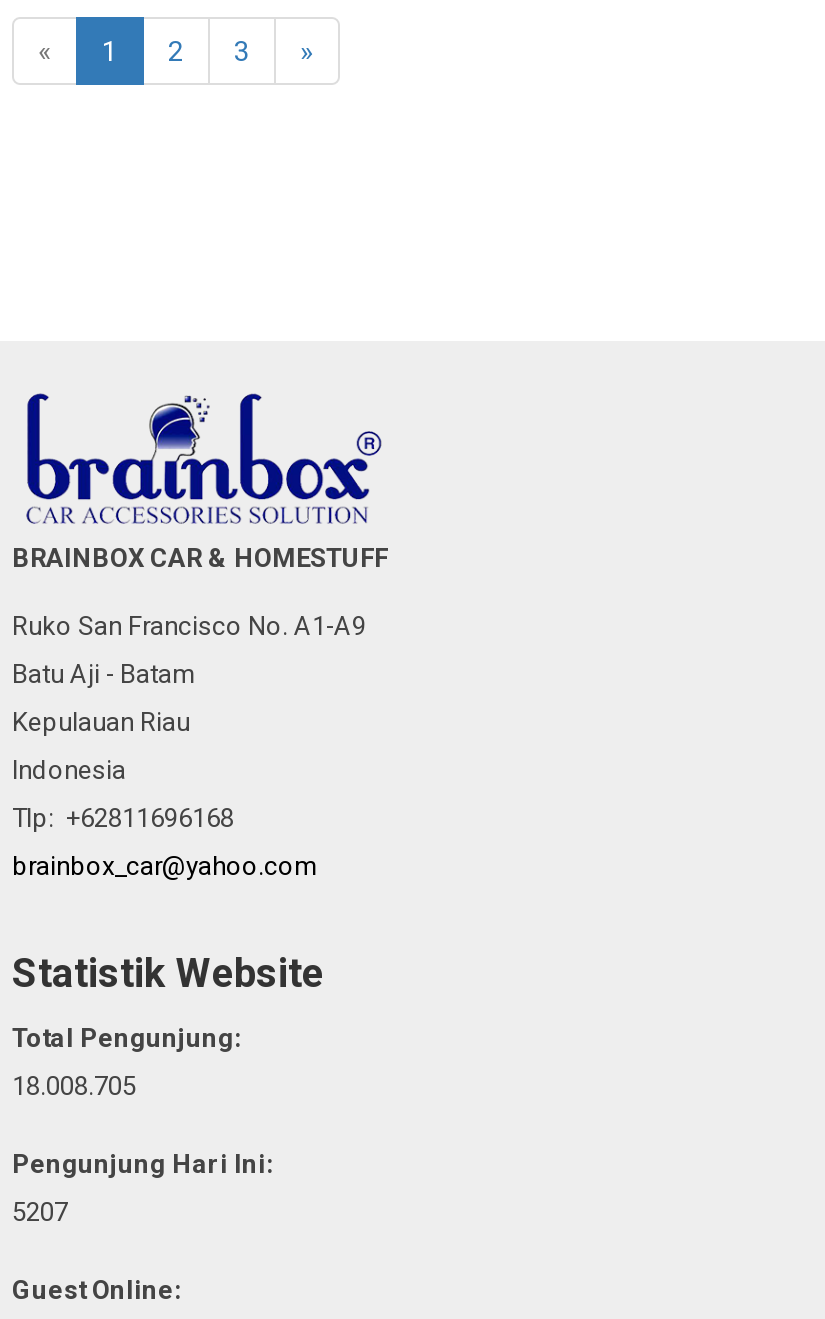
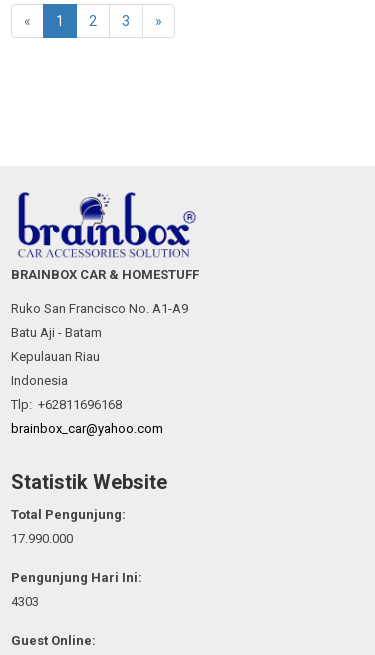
[12,1072,136,1102] 18.008.705 -> [11,531,73,546] 17.990.000
[12,1198,68,1228] 5207 -> [11,594,39,609] 4303

